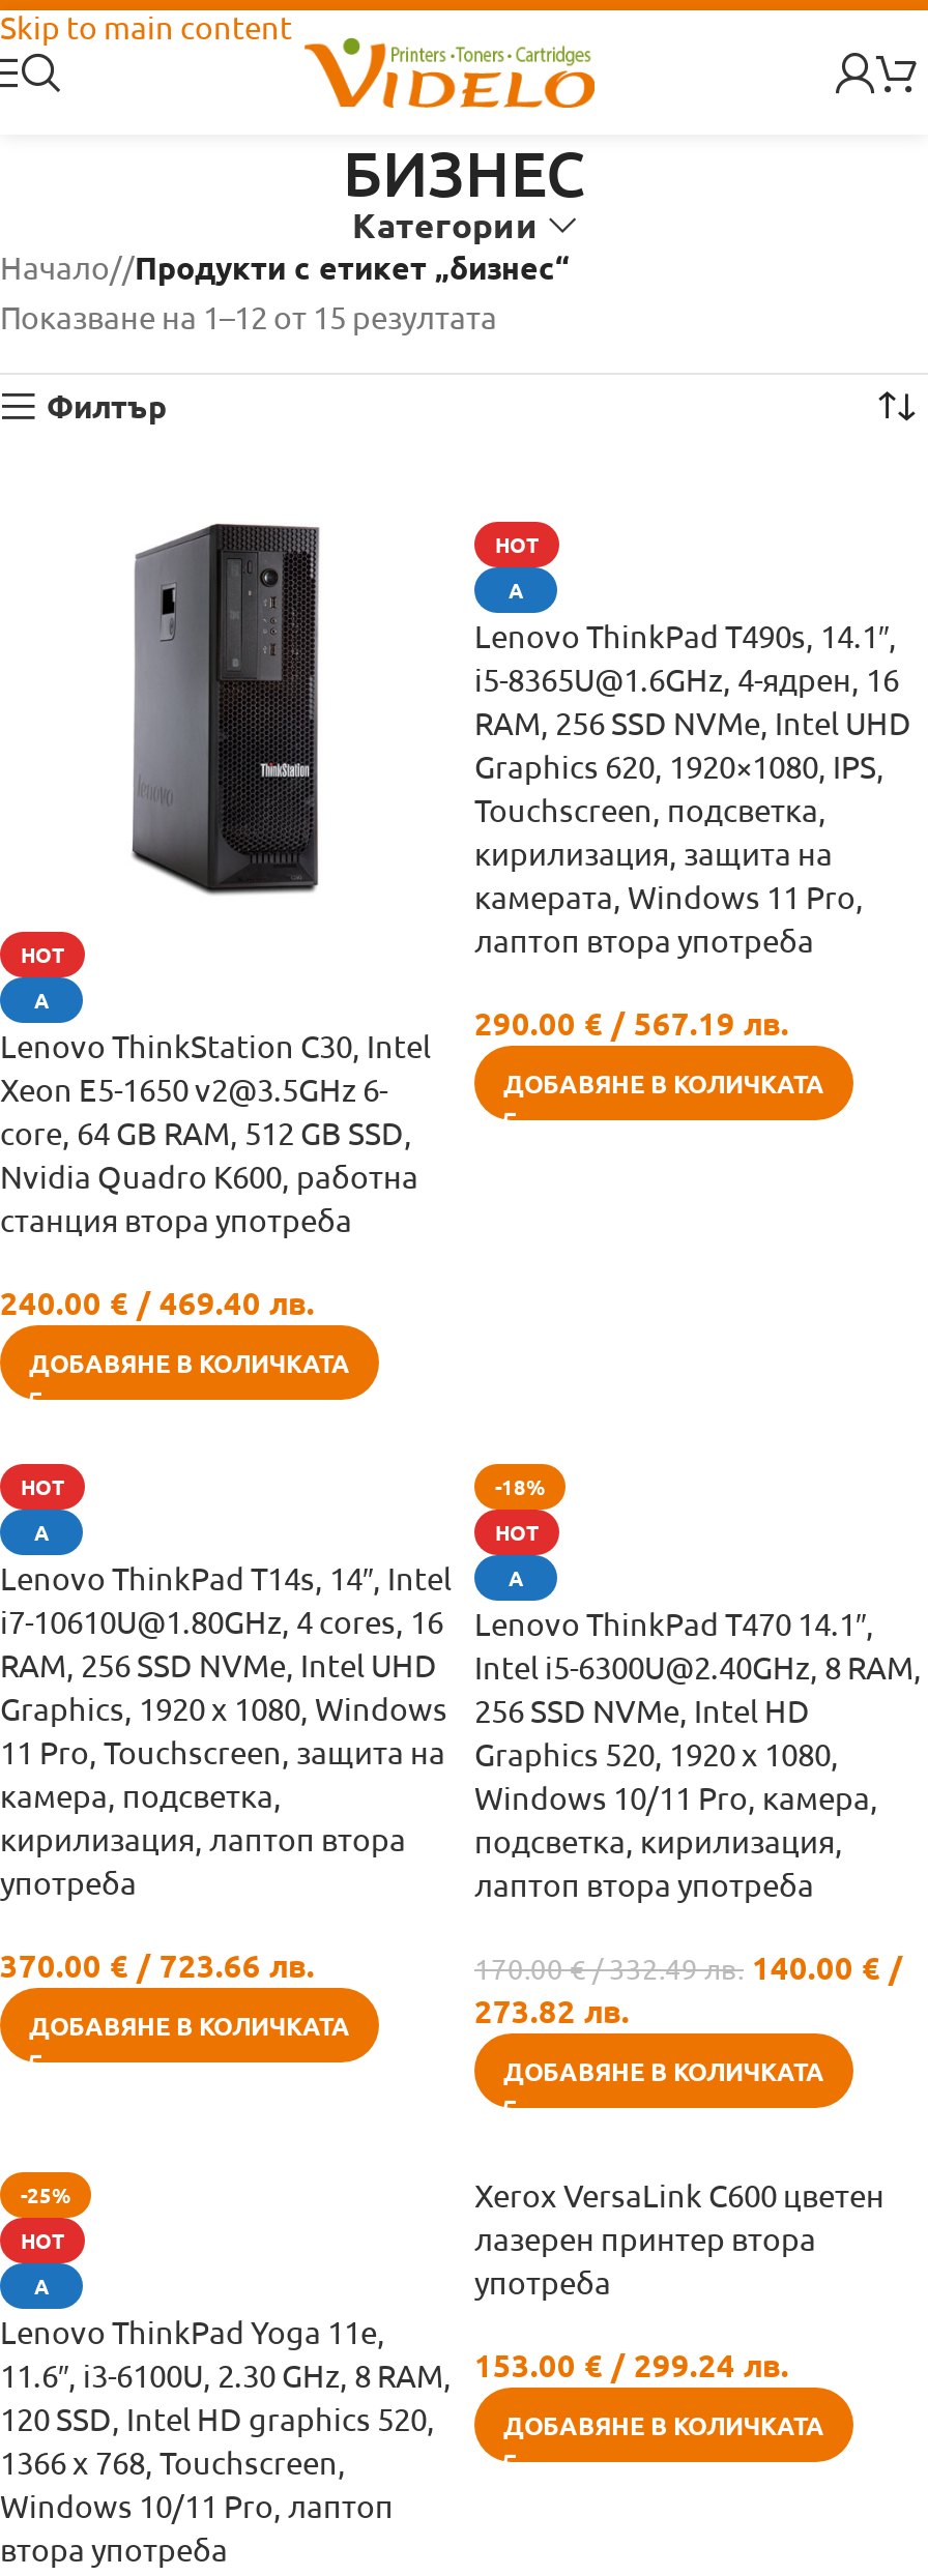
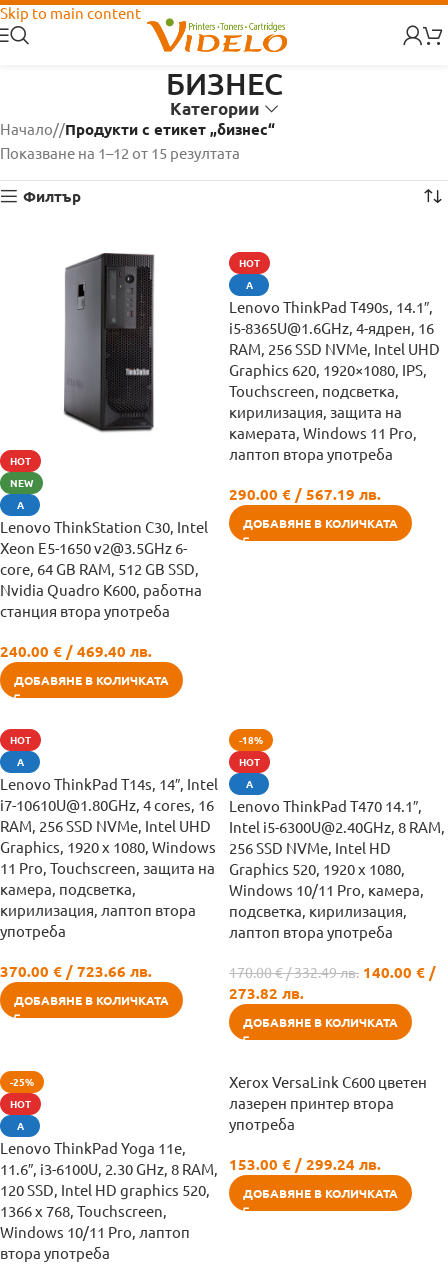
none -> [10,475,33,490] NEW

